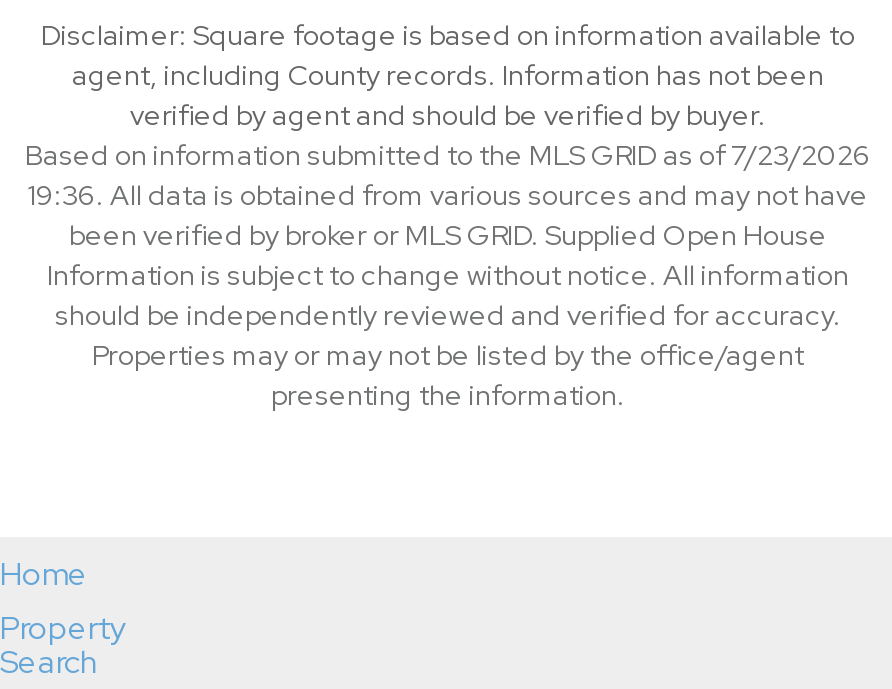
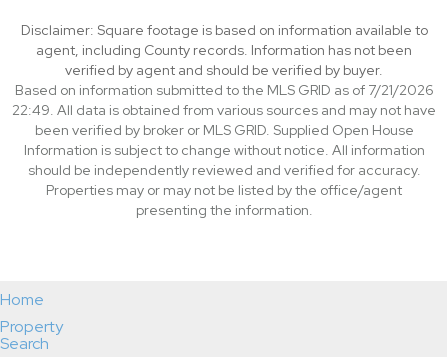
[25,137,871,173] Based on information submitted to the MLS GRID as of 7/23/2026 -> [14,81,433,99] Based on information submitted to the MLS GRID as of 7/21/2026
[28,177,868,213] 19:36. All data is obtained from various sources and may not have -> [12,101,436,119] 22:49. All data is obtained from various sources and may not have

